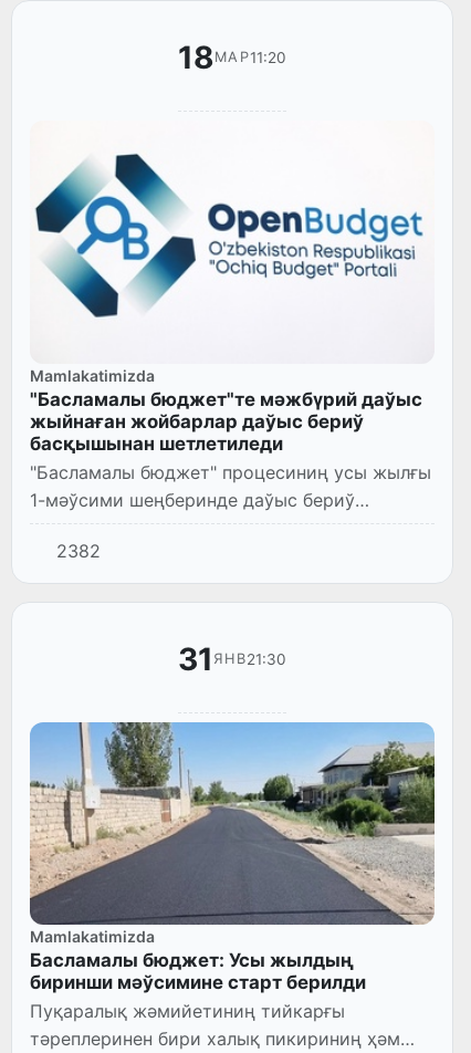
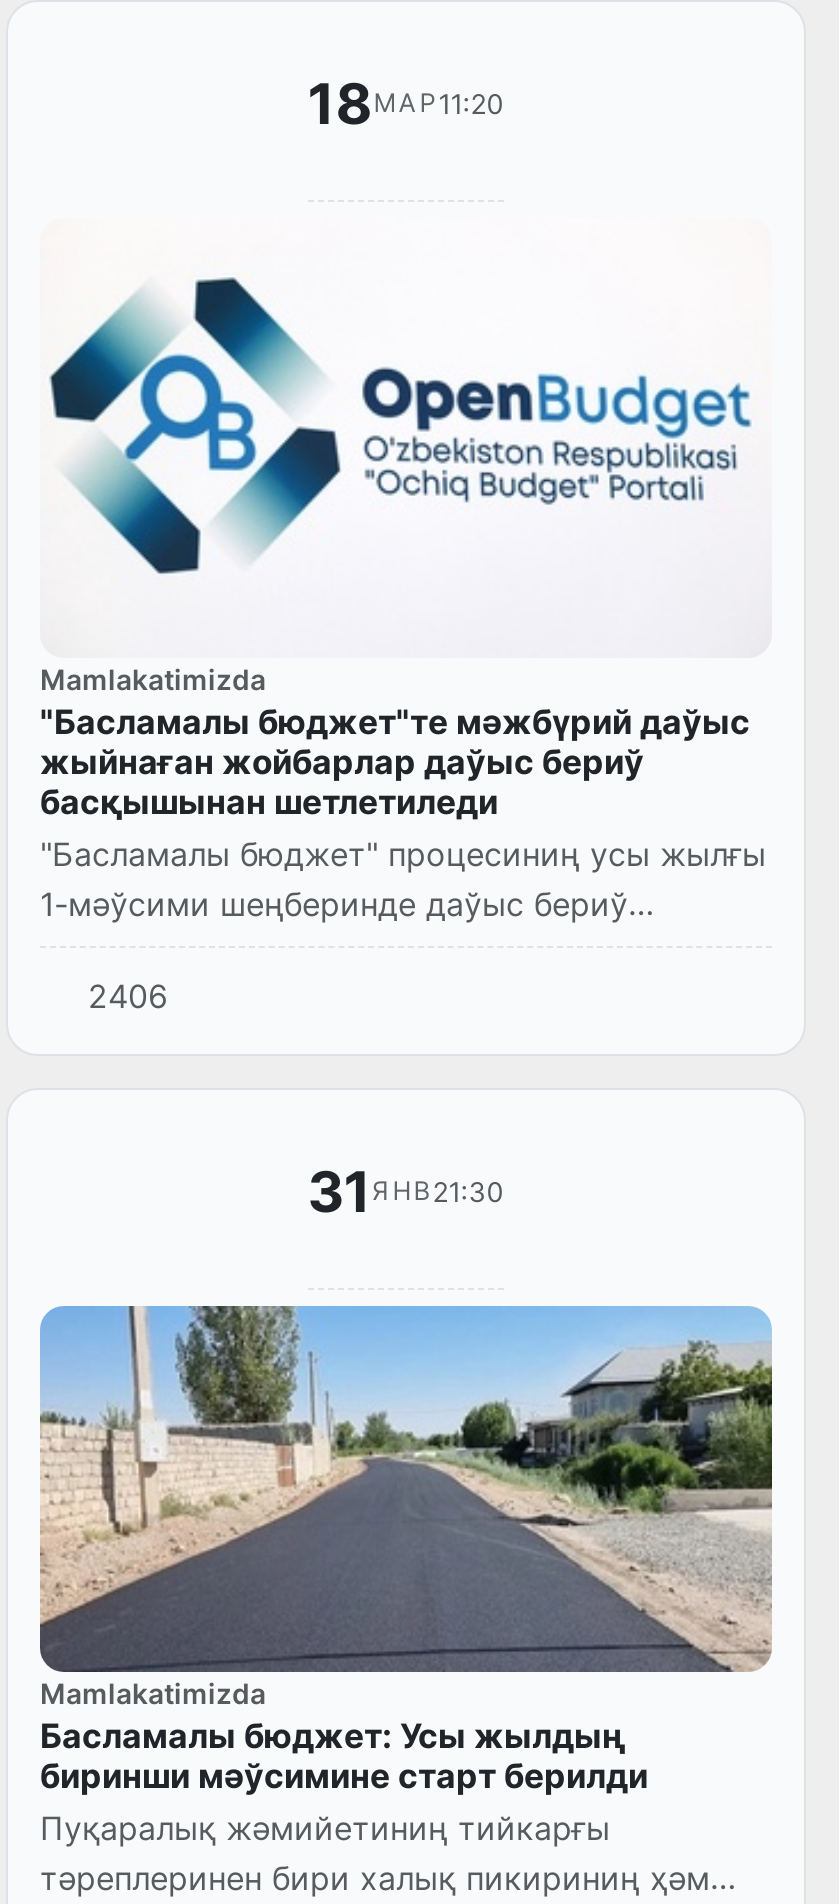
[56,539,101,561] 2382 -> [88,975,168,1015] 2406

